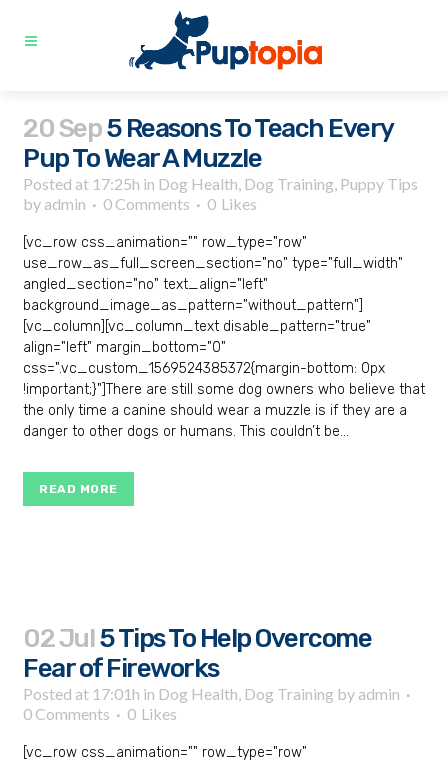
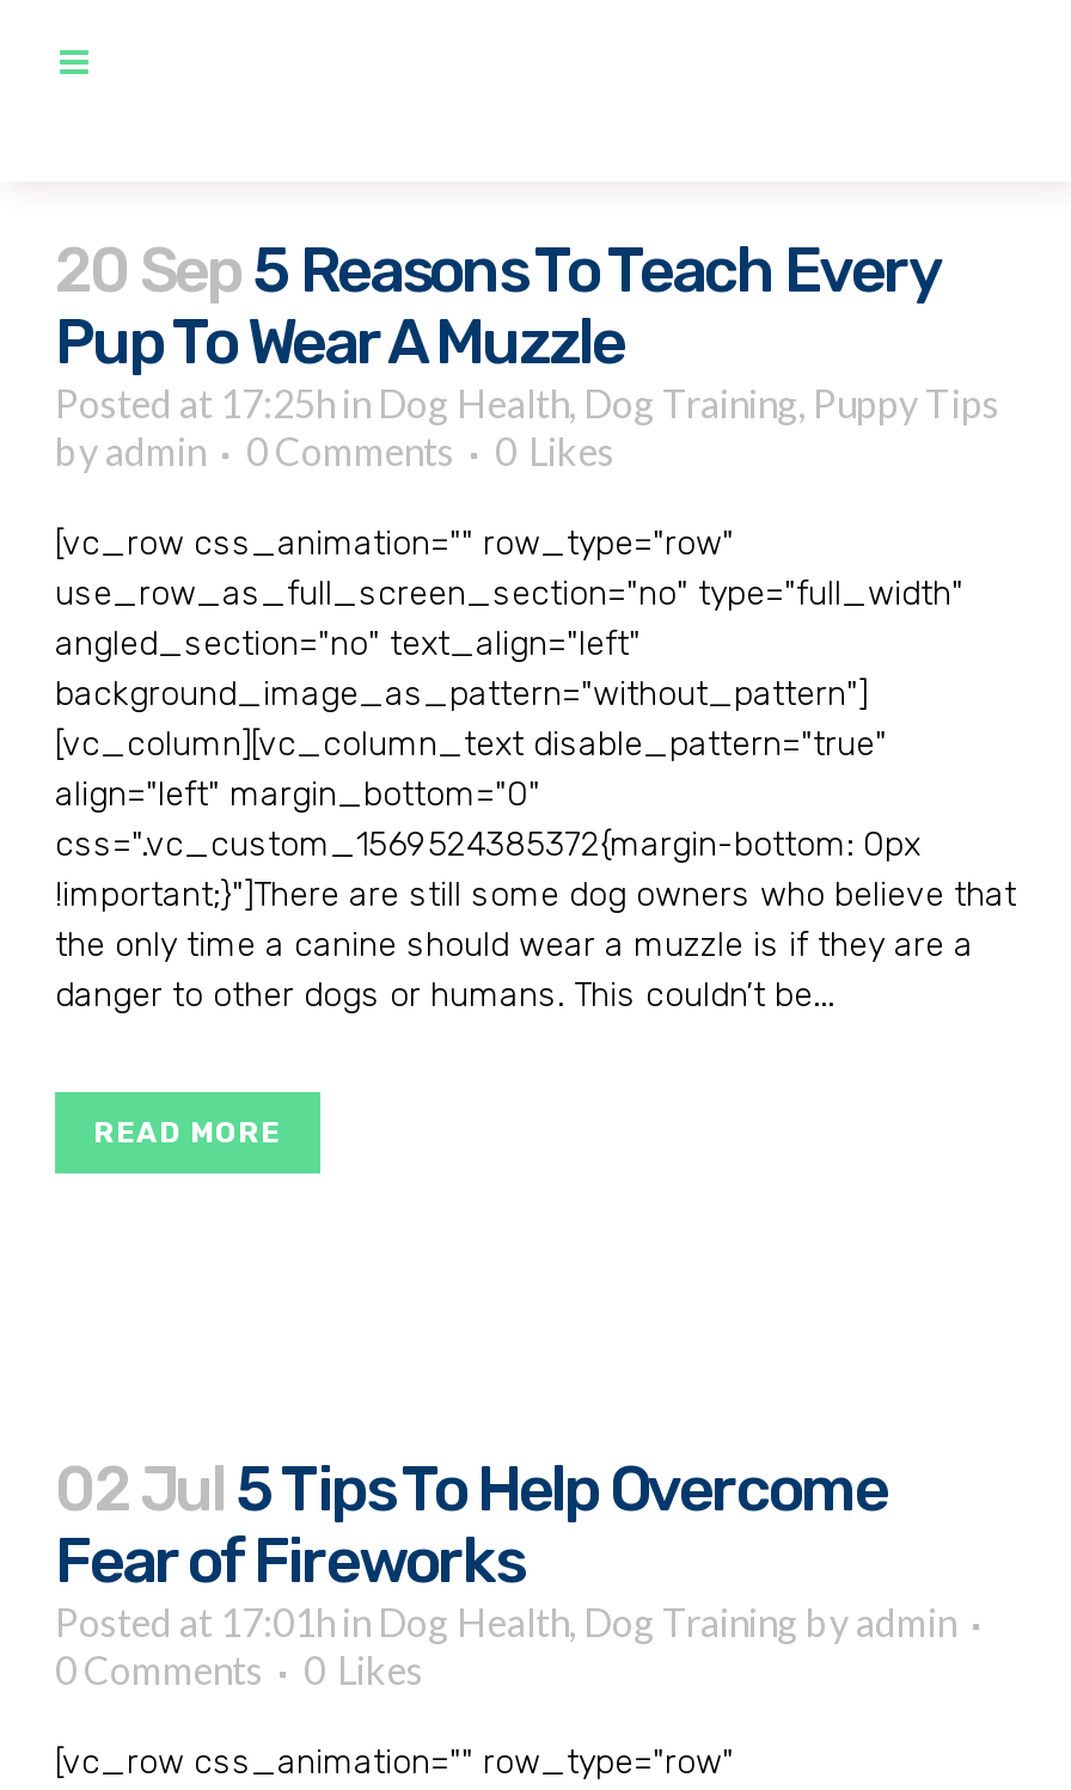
[128,10,323,71] [image] -> none

